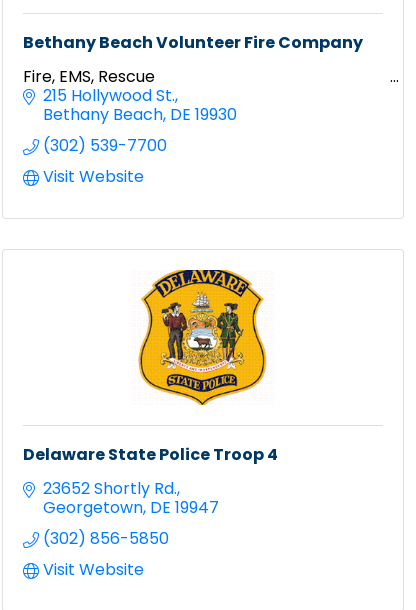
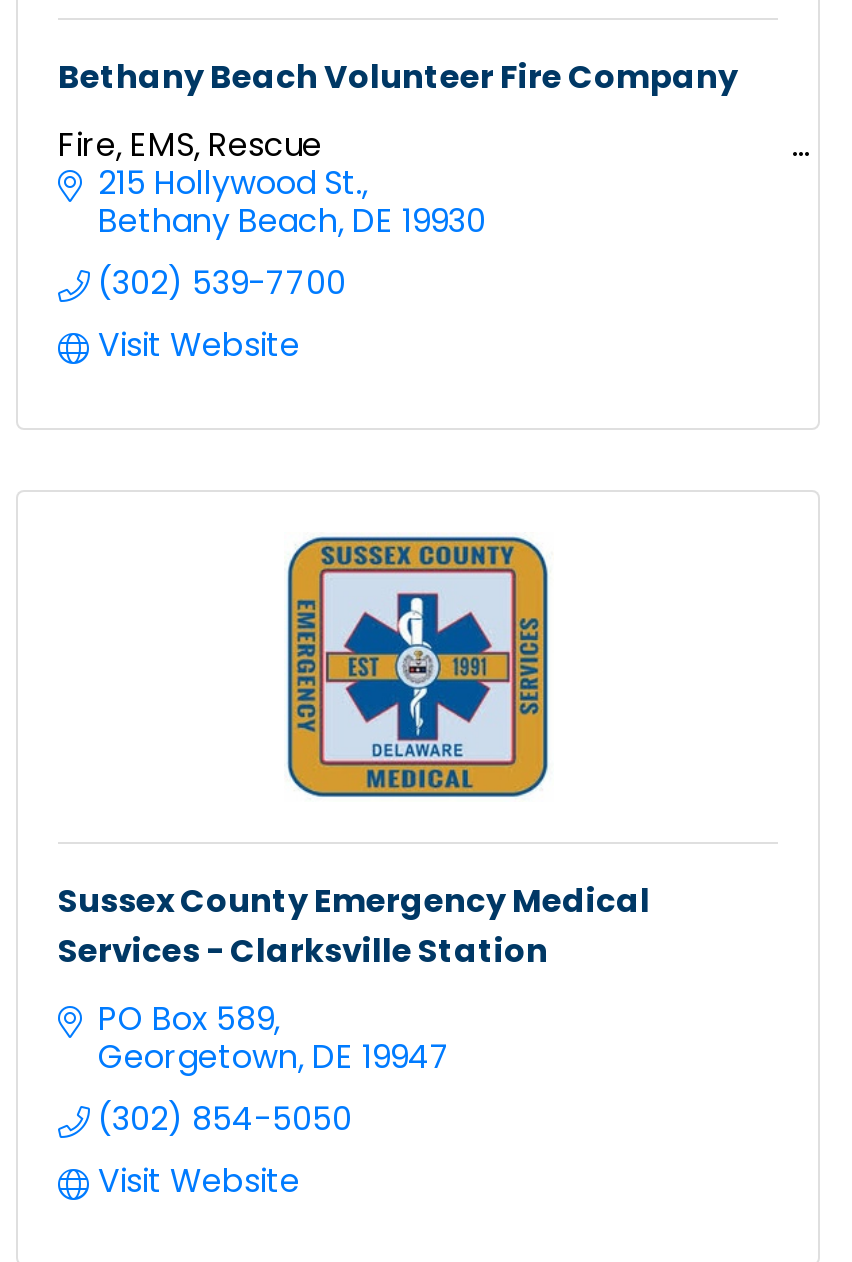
[23,269,278,466] [image] | Delaware State Police Troop 4 -> [58,534,650,974] [image] | Sussex County Emergency Medical | Services - Clarksville Station
[43,477,177,500] 23652 Shortly Rd. -> [98,996,274,1042] PO Box 589
[43,527,169,550] (302) 856-5850 -> [98,1096,352,1142] (302) 854-5050

